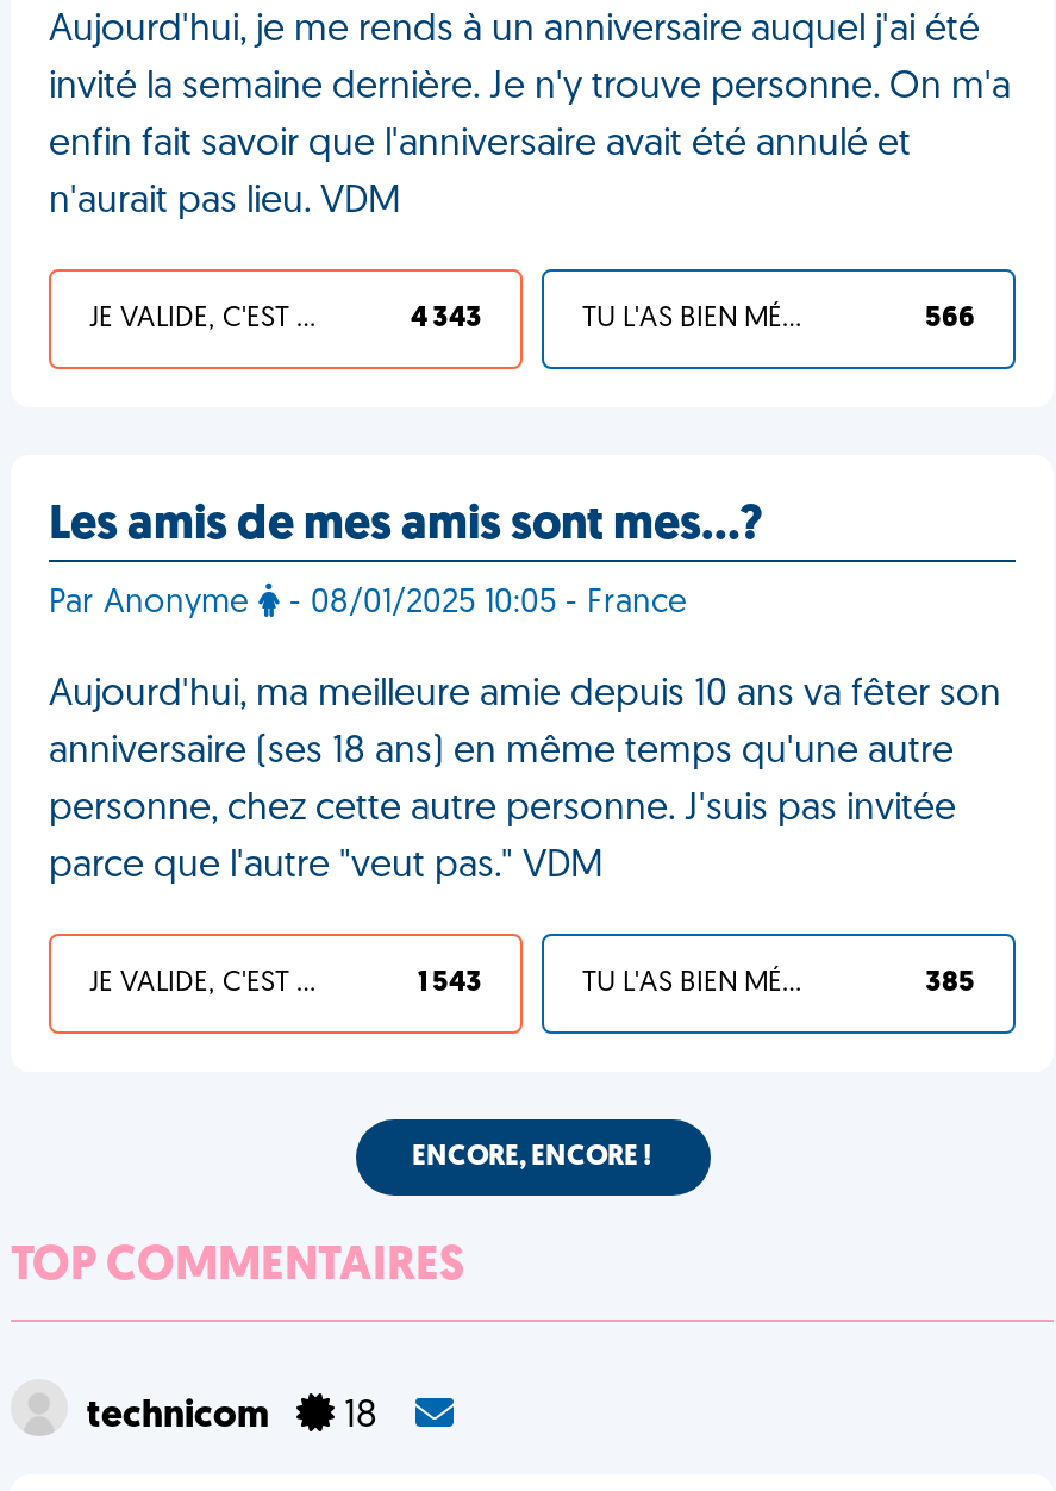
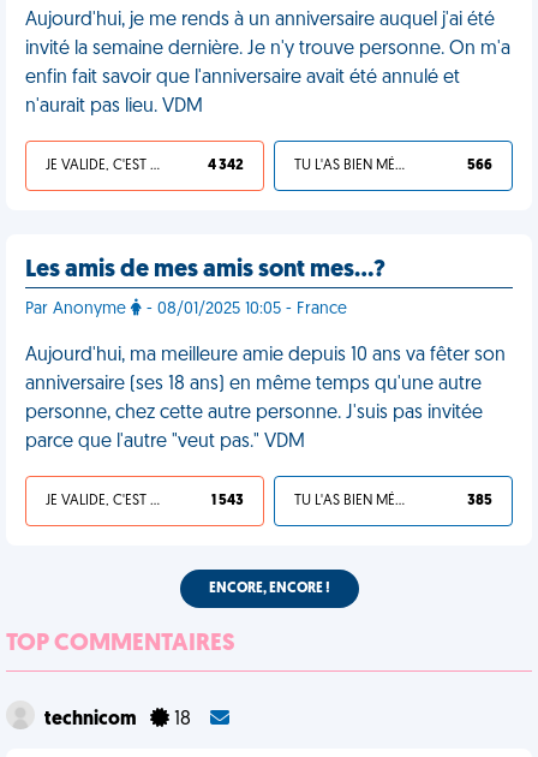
[411,305,482,333] 4 343 -> [208,159,244,173] 4 342

